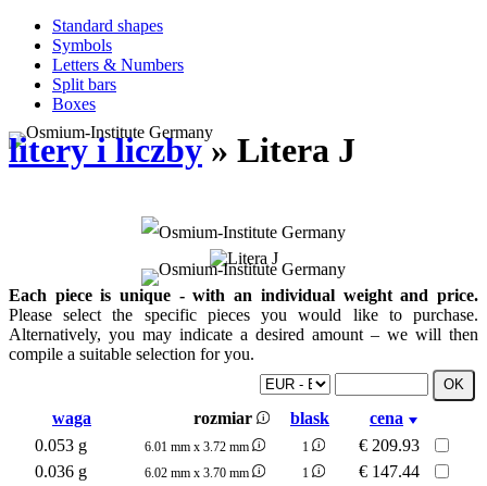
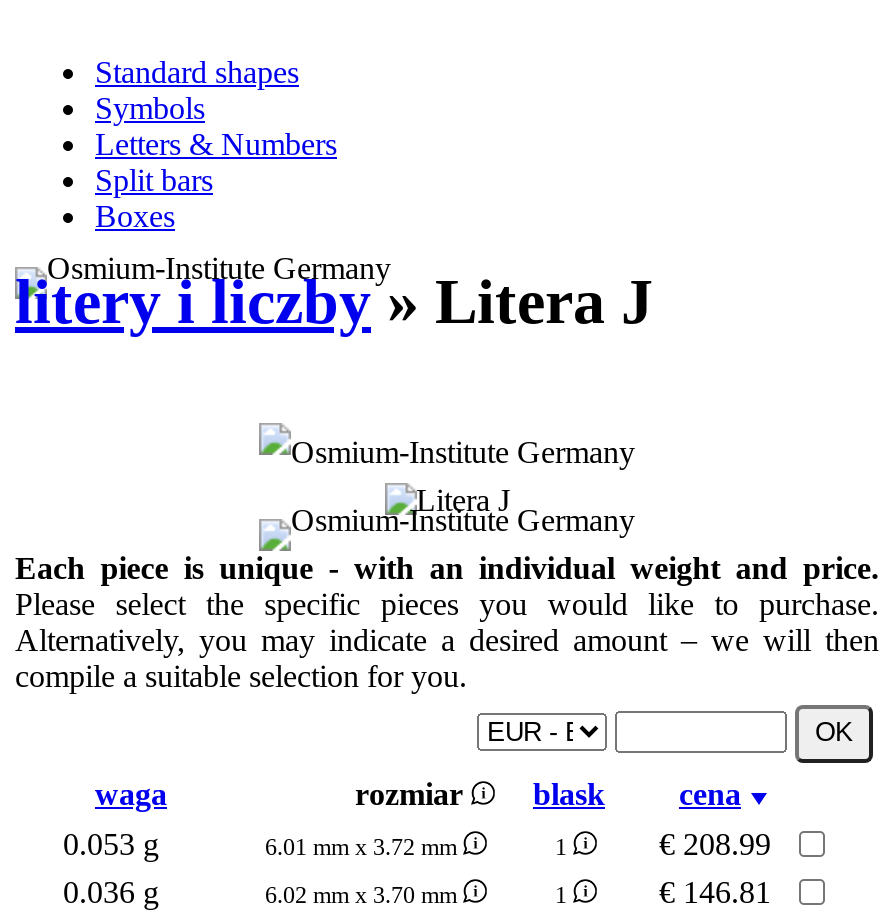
[359,436,420,454] €209.93 -> [659,827,771,861] €208.99
[359,462,420,480] €147.44 -> [659,875,771,909] €146.81

